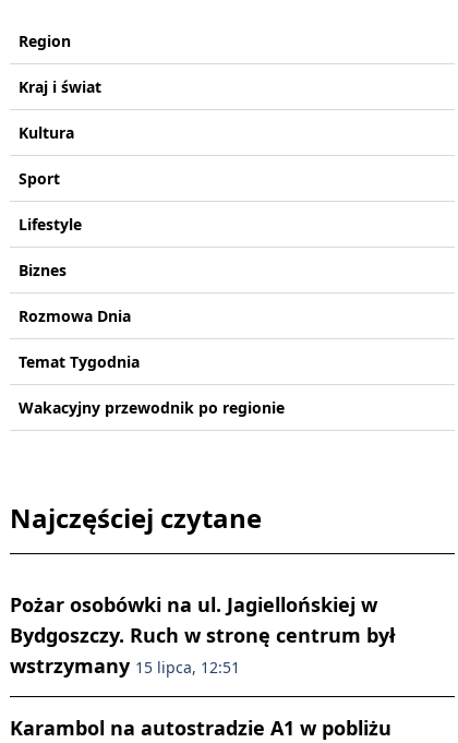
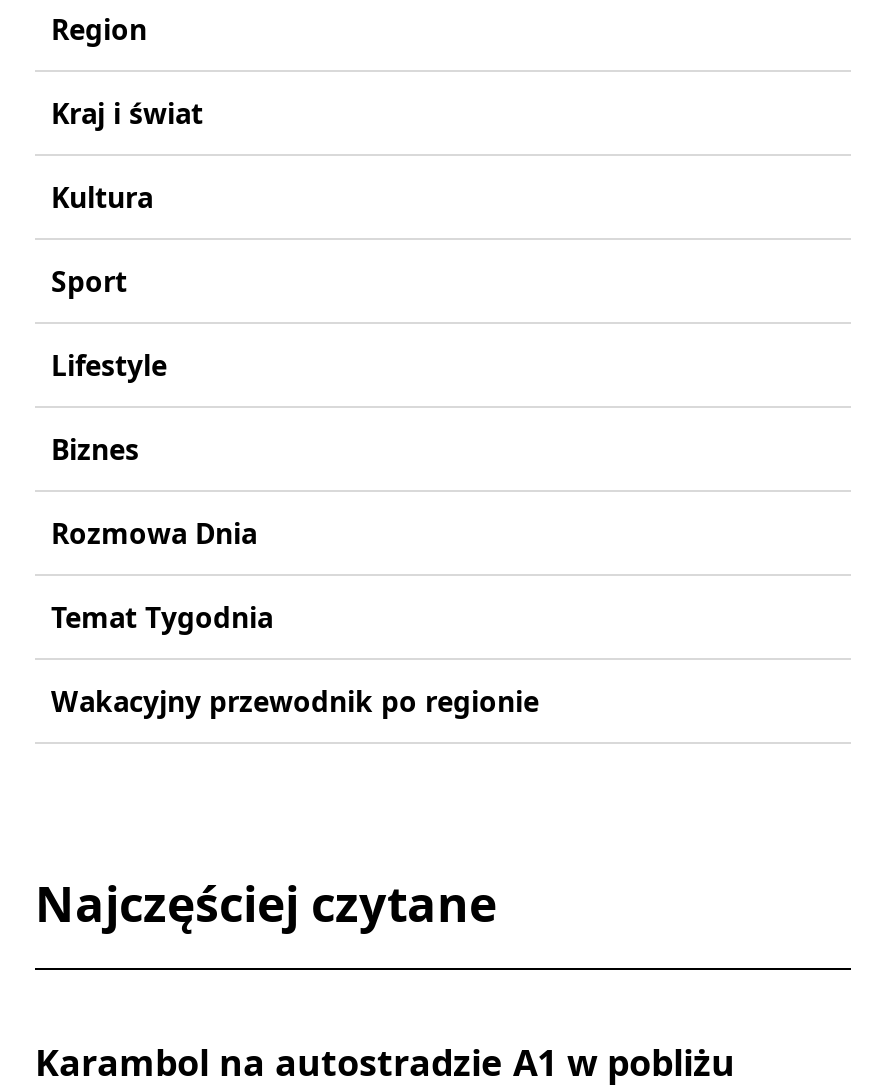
[10,591,395,679] Pożar osobówki na ul. Jagiellońskiej w | Bydgoszczy. Ruch w stronę centrum był | wstrzymany 15 lipca, 12:51 -> none

